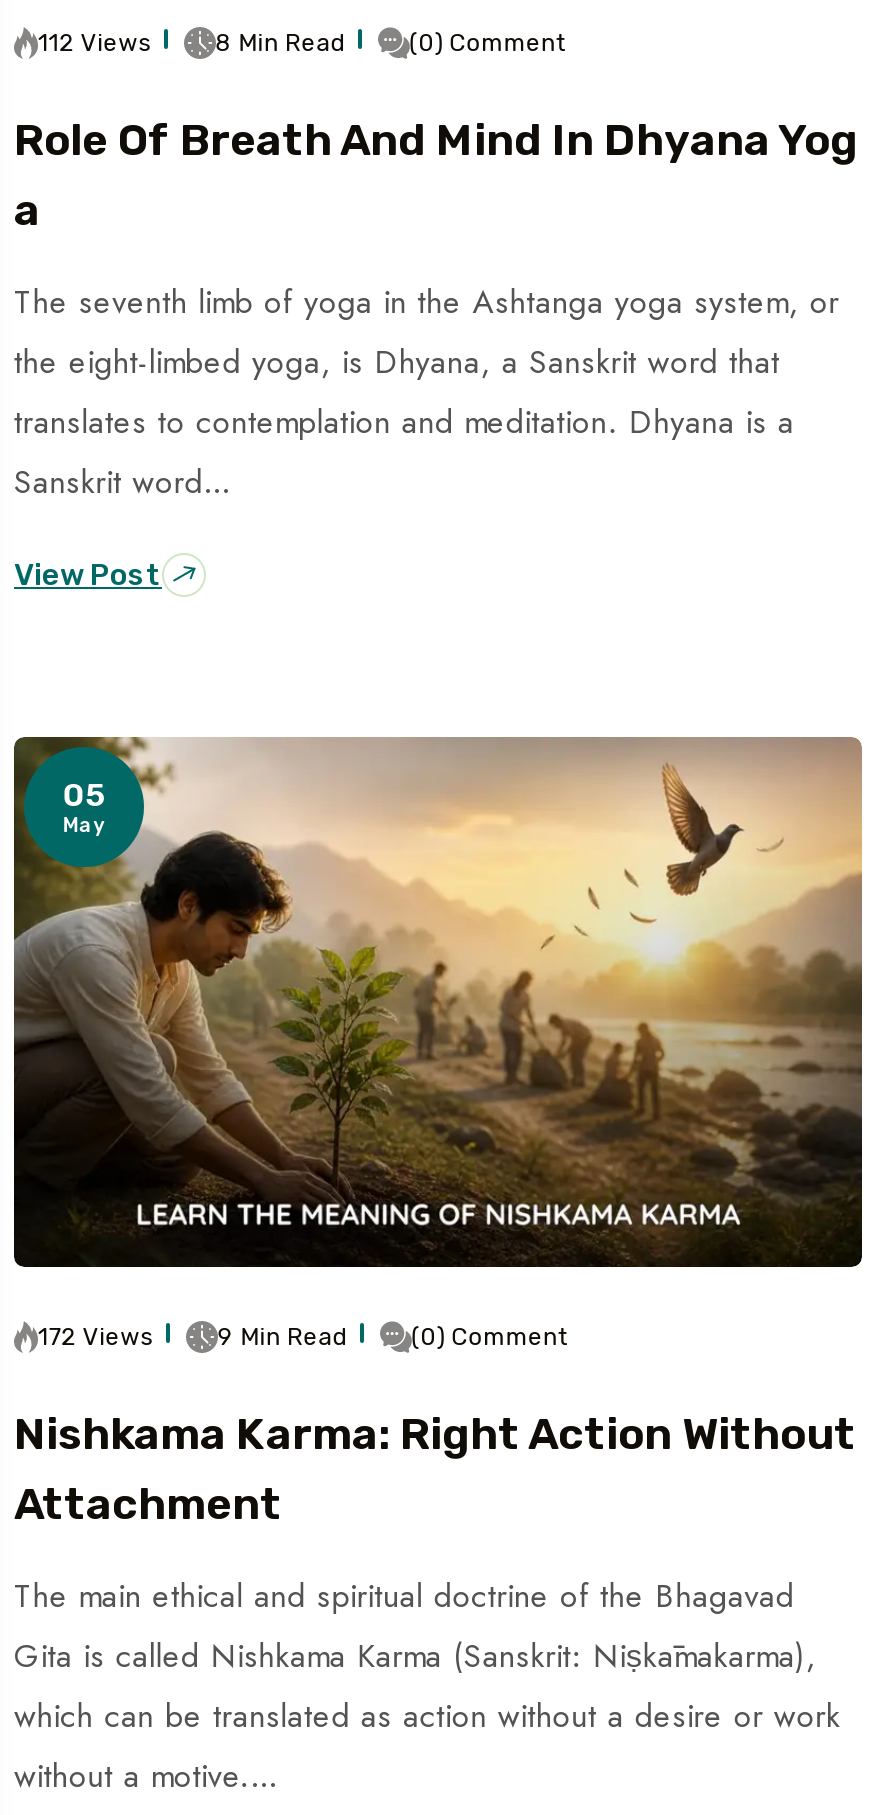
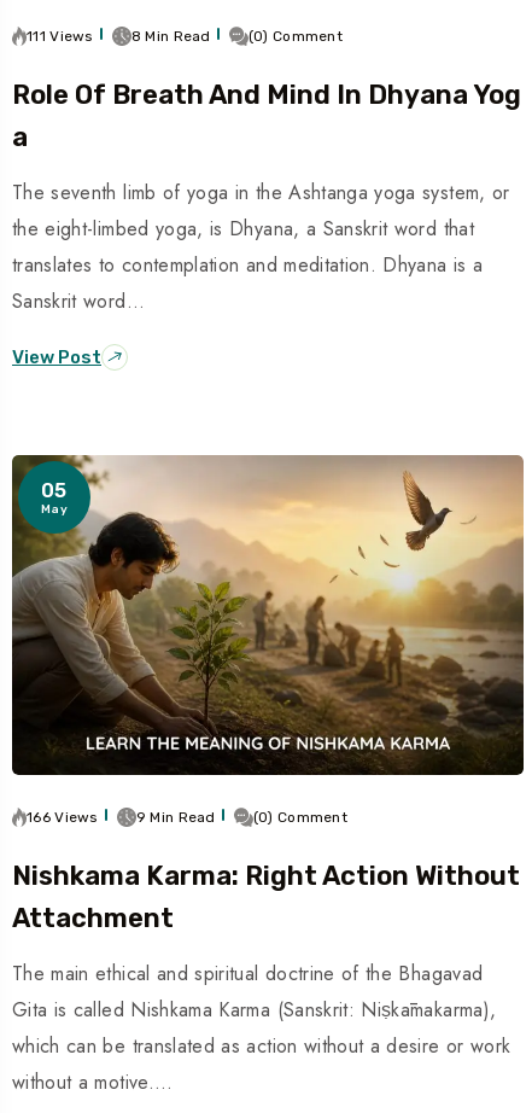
[38,29,153,57] 112 Views -> [27,28,94,45] 111 Views
[38,1323,155,1351] 172 Views -> [27,809,99,826] 166 Views

